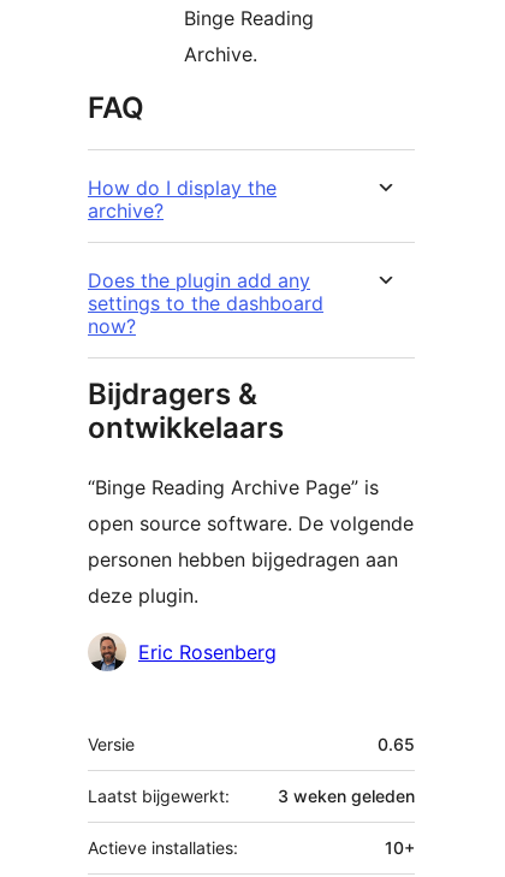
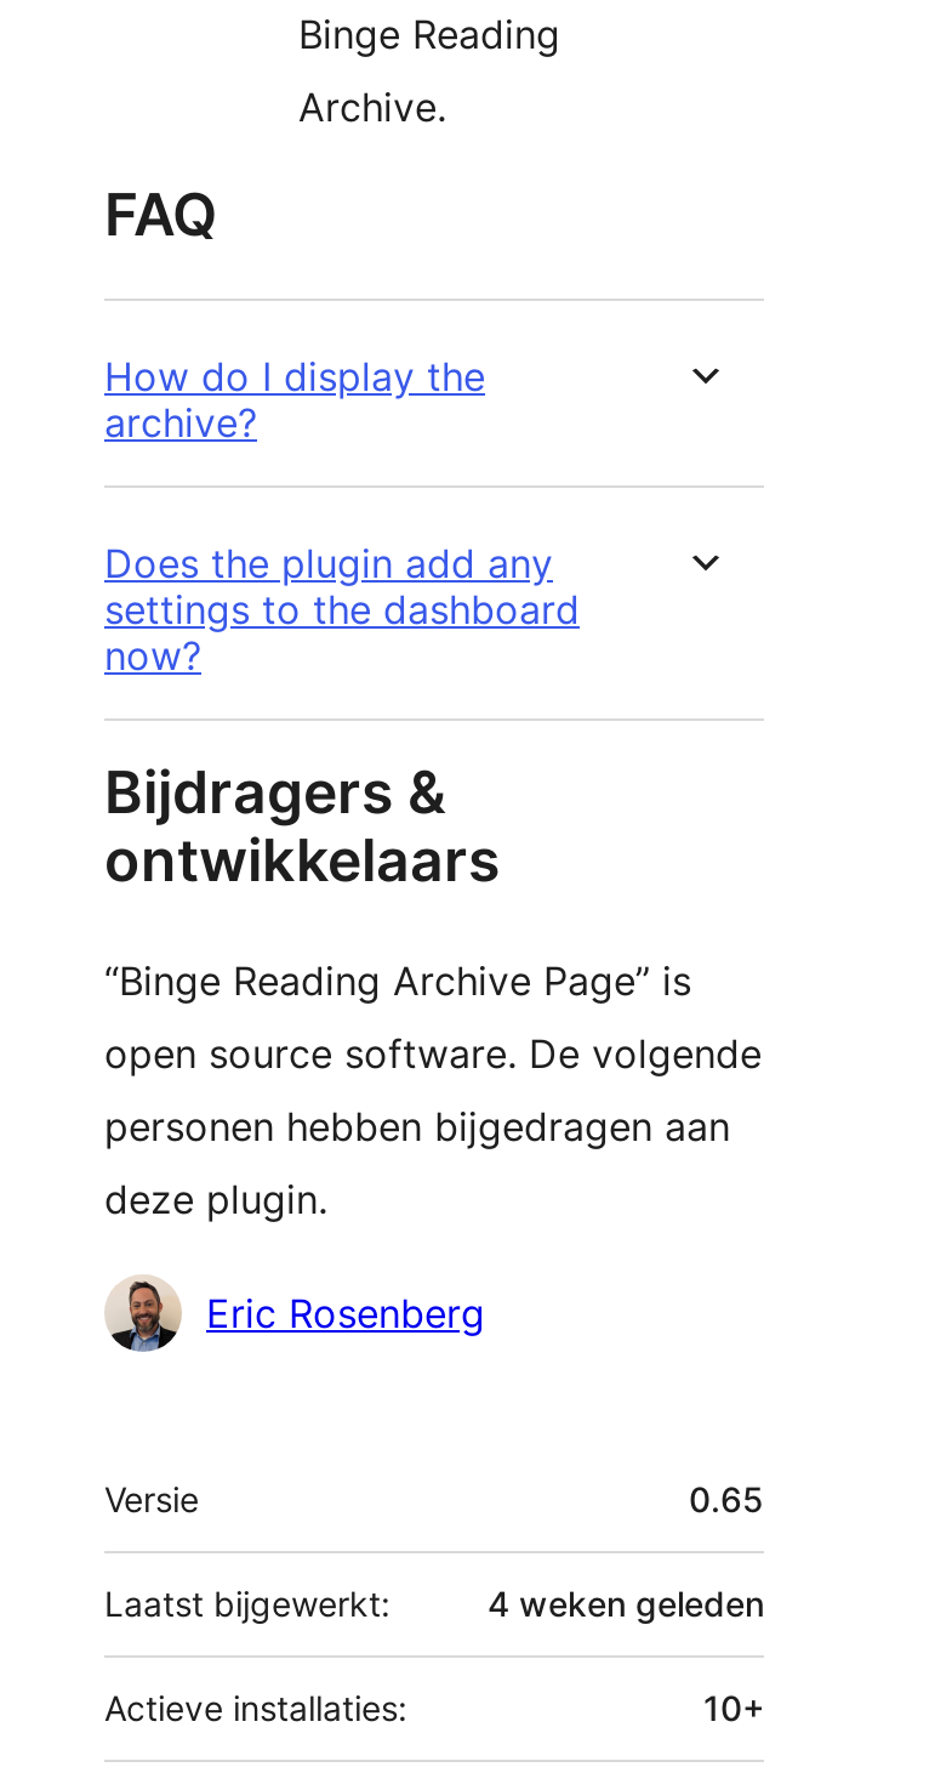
[278,786,415,806] 3 weken geleden -> [488,1583,764,1625] 4 weken geleden

